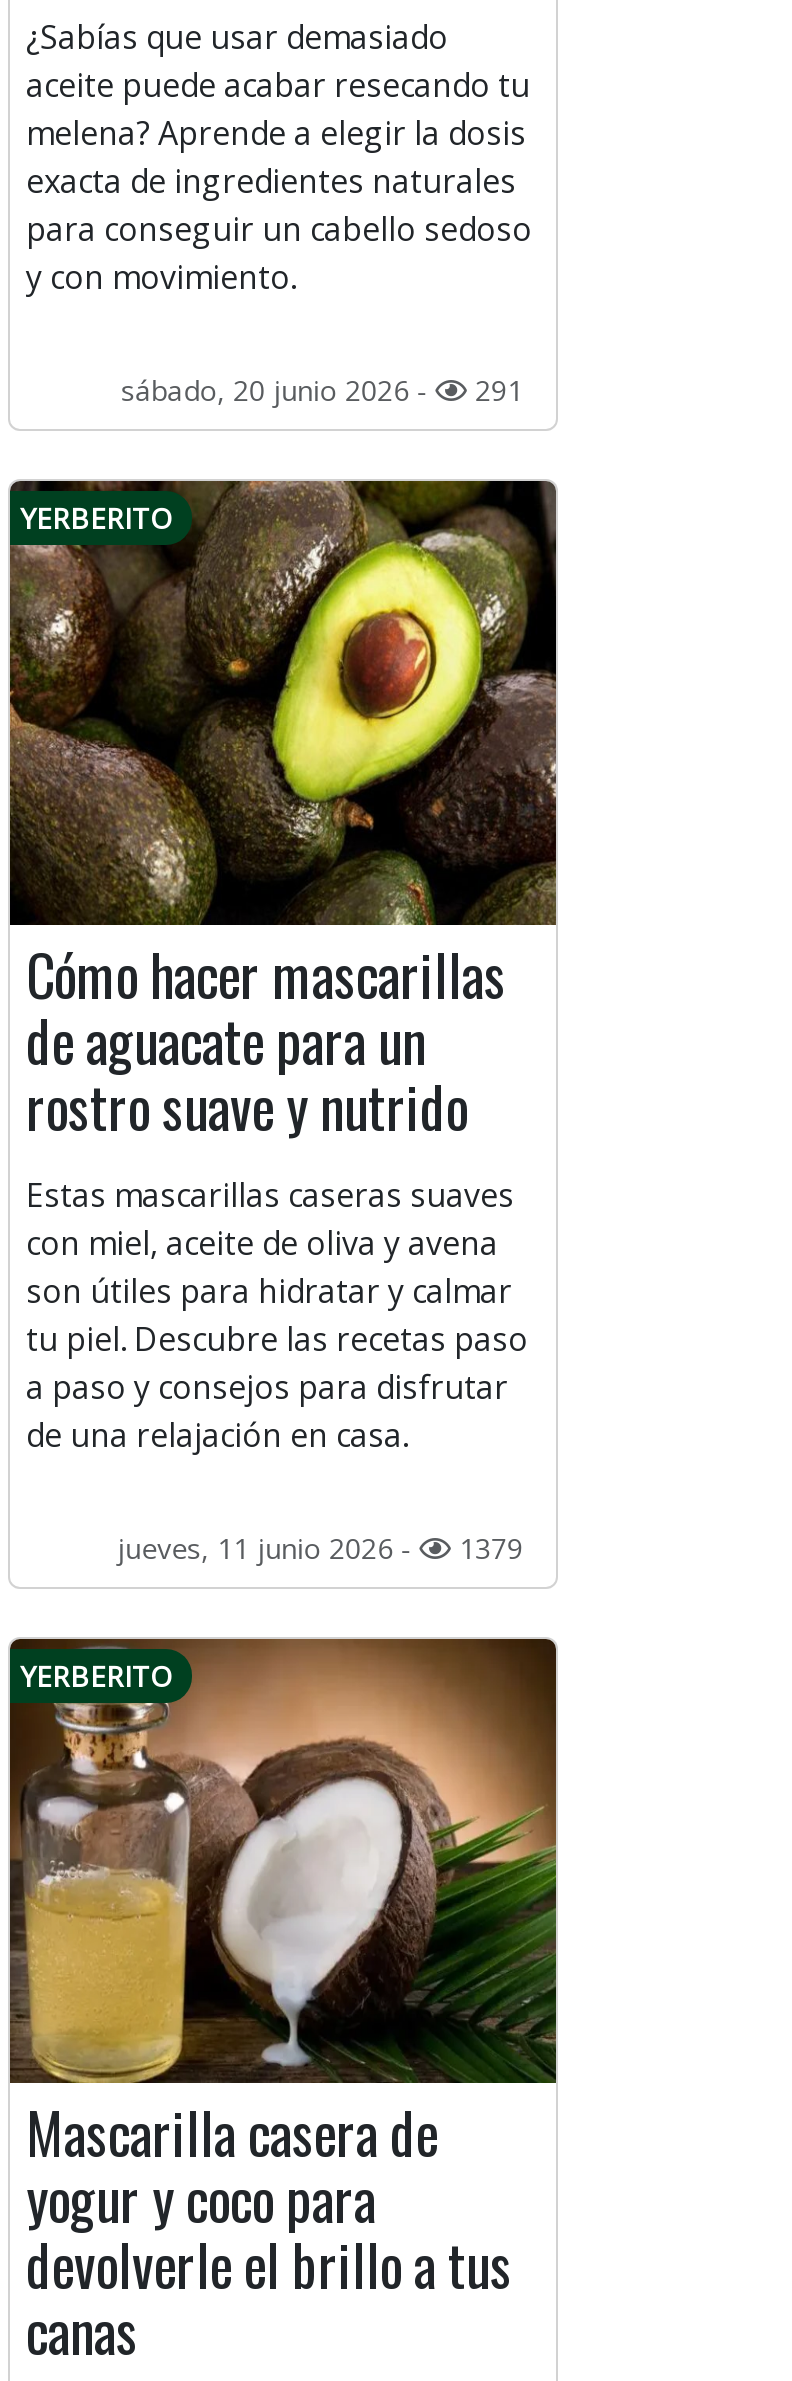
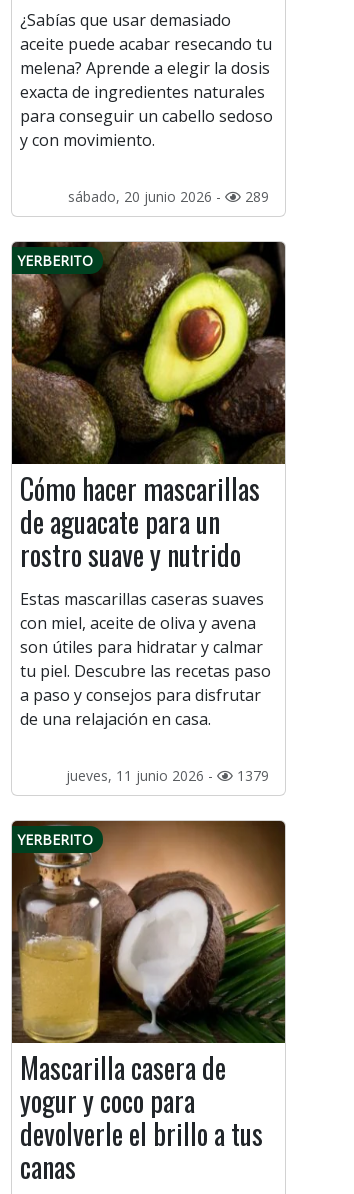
[121,371,523,409] sábado, 20 junio 2026 - 291 -> [68,187,269,206] sábado, 20 junio 2026 - 289

